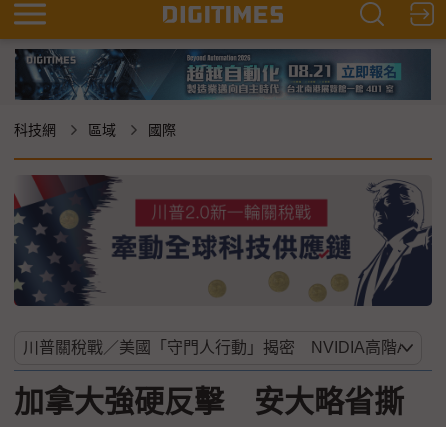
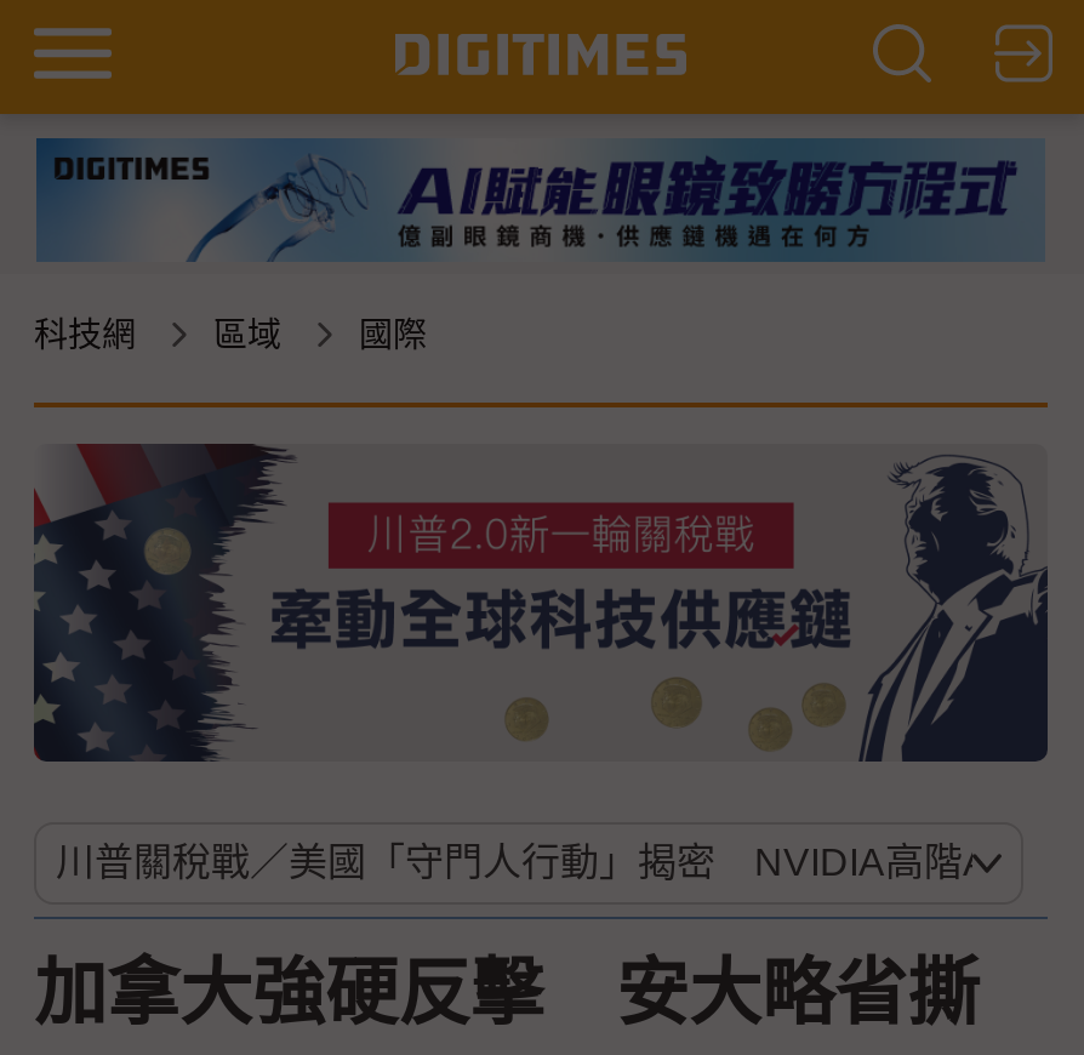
[14,48,432,101] [image] -> [34,136,1045,264] [image]

